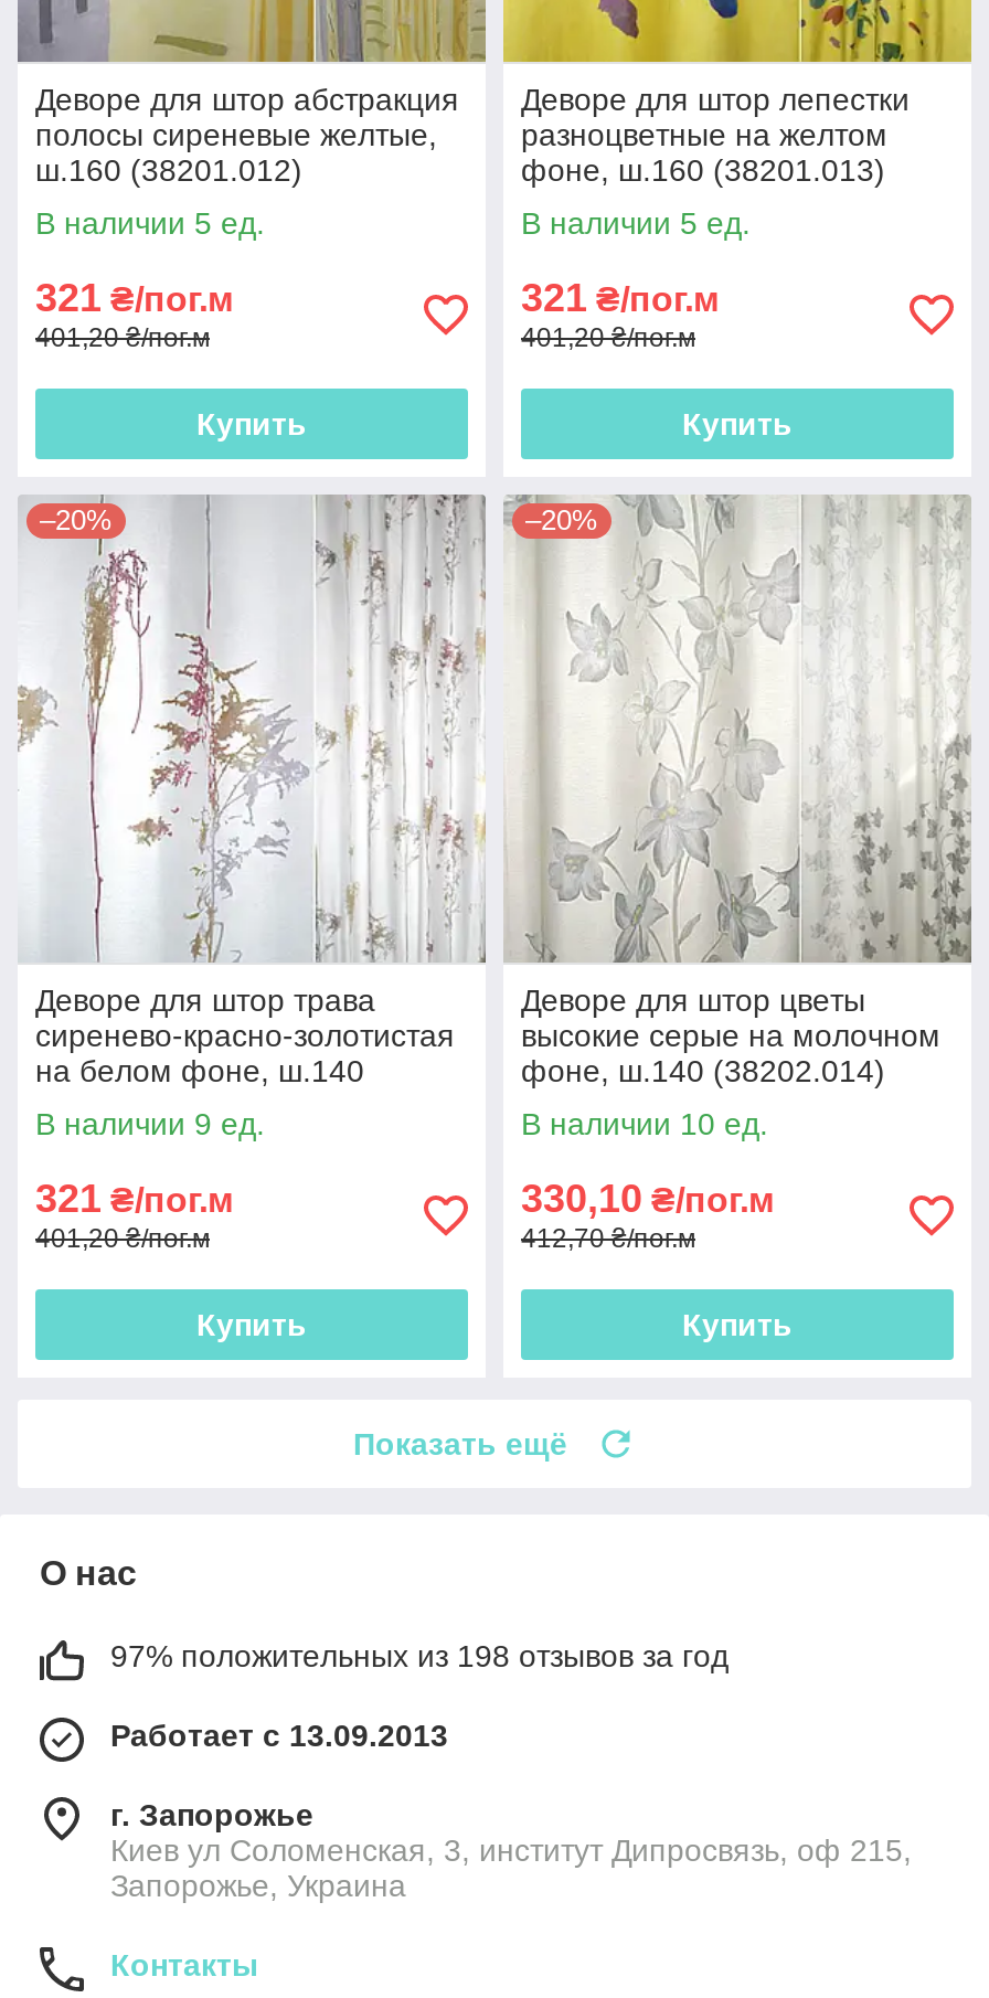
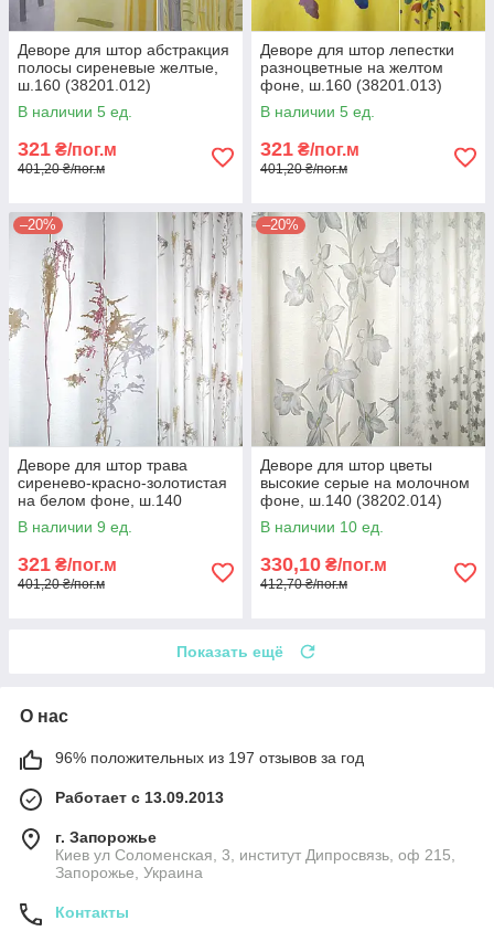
[196,407,307,442] Купить -> none
[682,407,793,442] Купить -> none
[196,1308,307,1343] Купить -> none
[682,1308,793,1343] Купить -> none
[110,1639,729,1674] 97% положительных из 198 отзывов за год -> [55,749,364,767] 96% положительных из 197 отзывов за год

